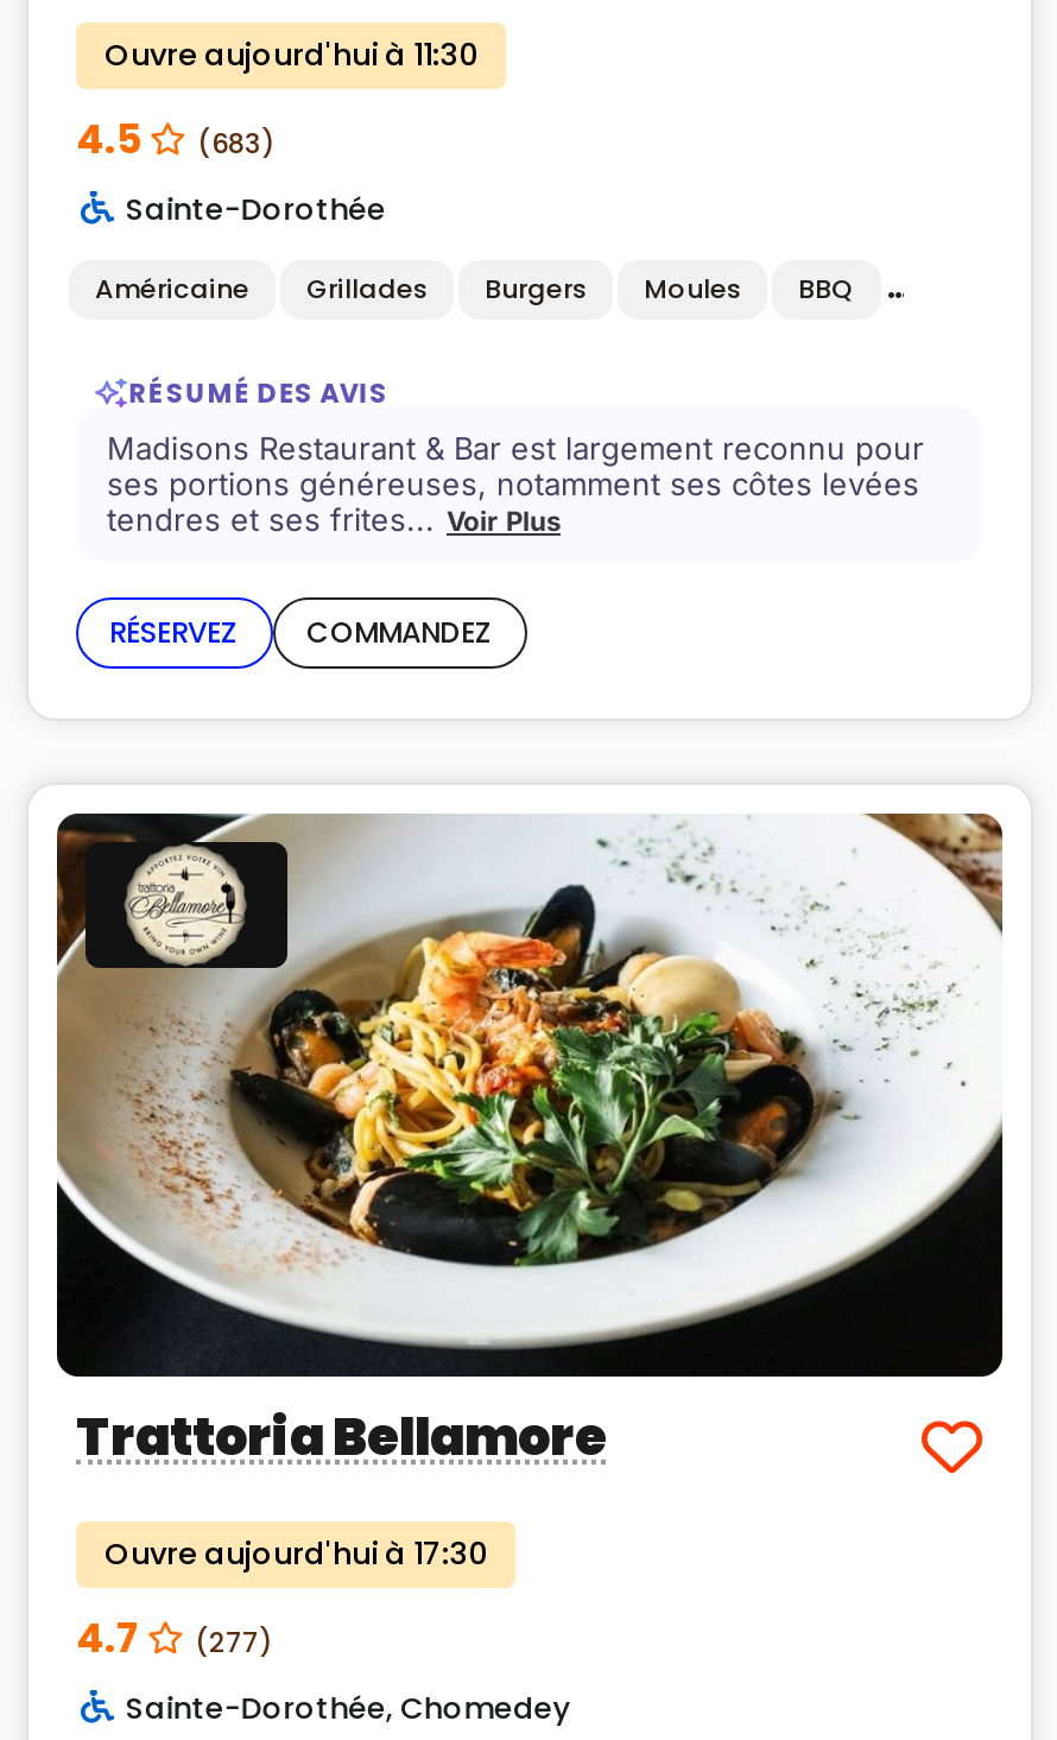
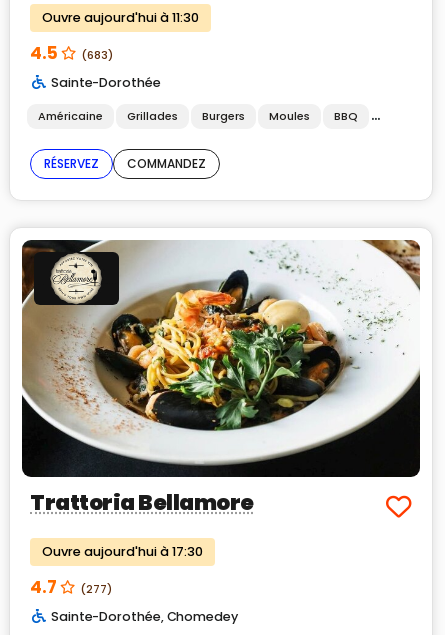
[107,374,924,538] RÉSUMÉ DES AVIS | Madisons Restaurant & Bar est largement reconnu pour | ses portions généreuses, notamment ses côtes levées | tendres et ses frites... Voir Plus -> none

